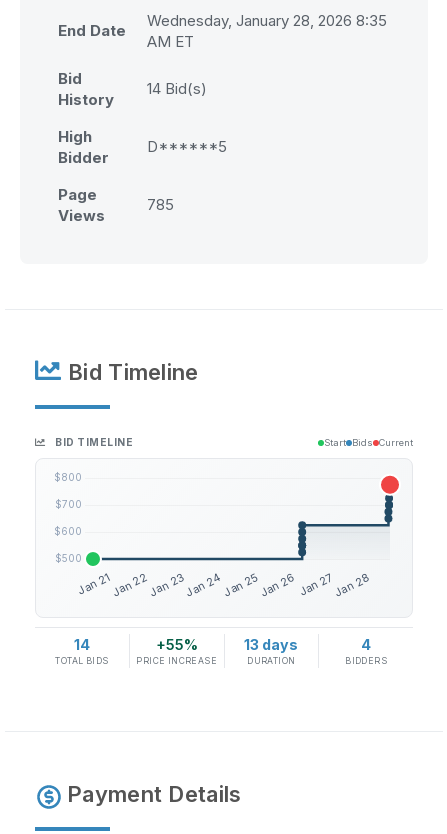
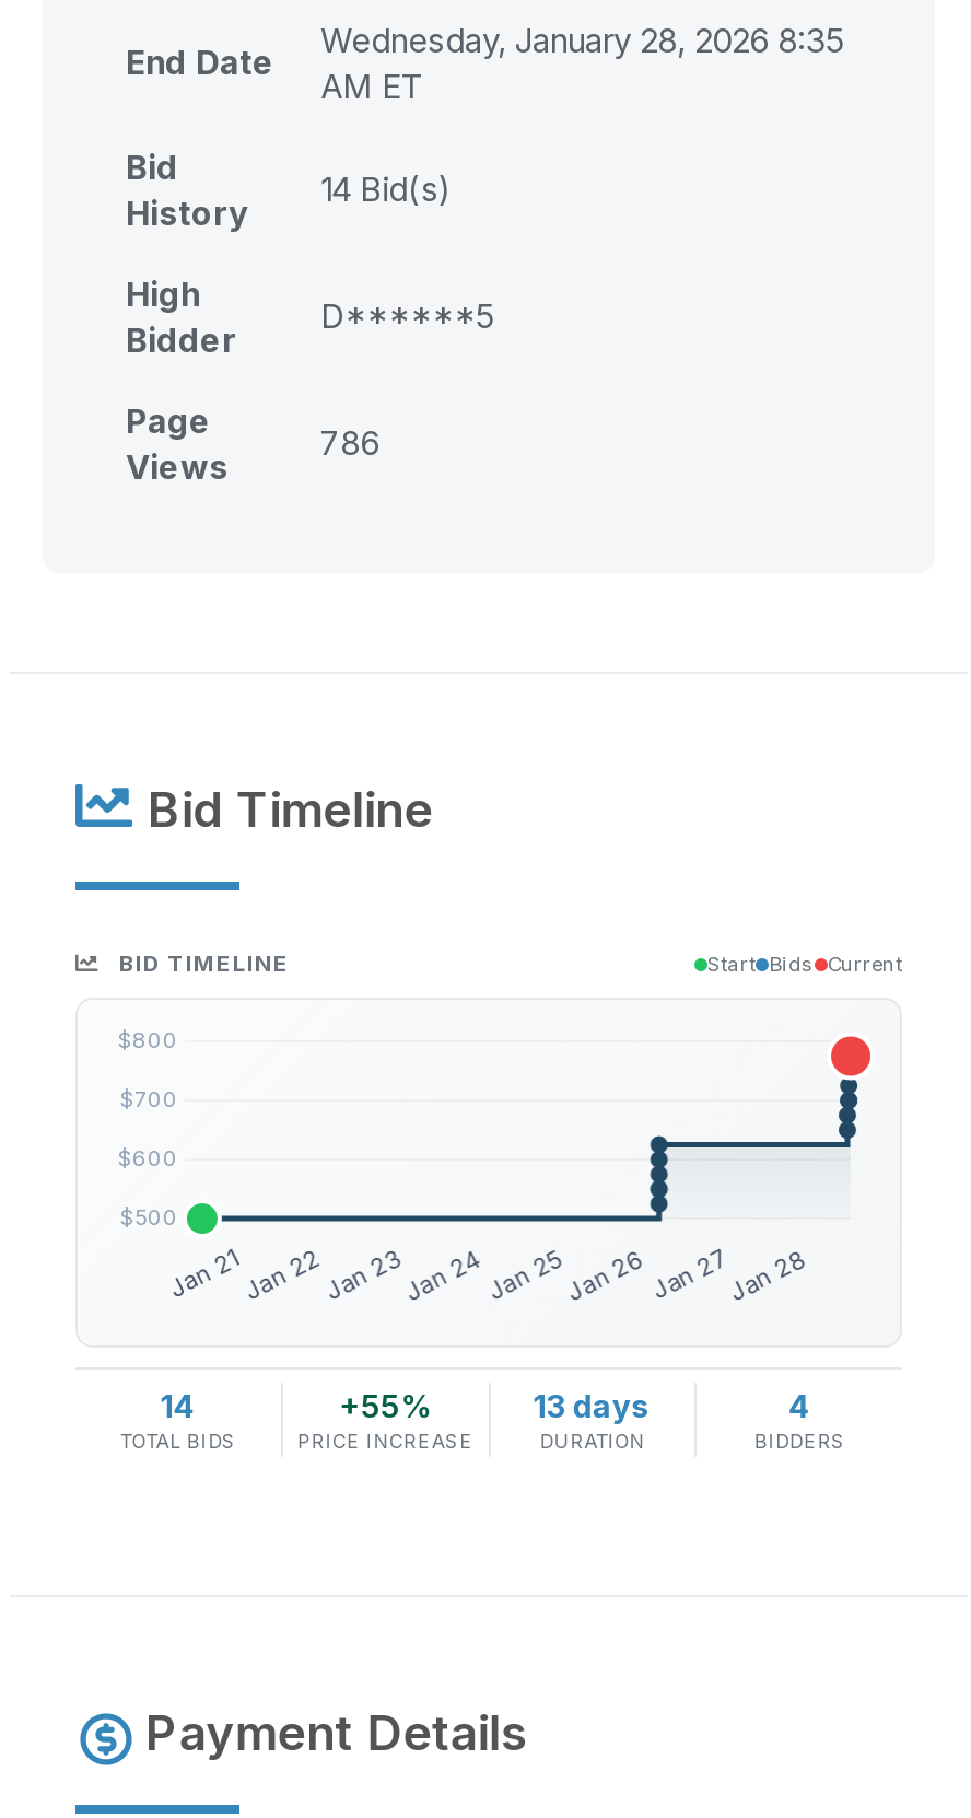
[147,195,174,214] 785 -> [320,422,379,463] 786

